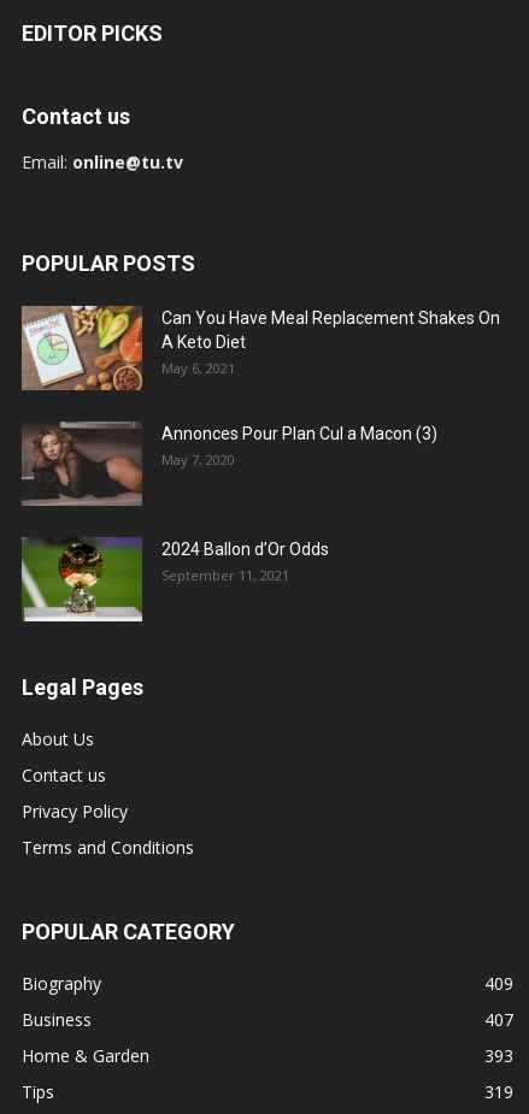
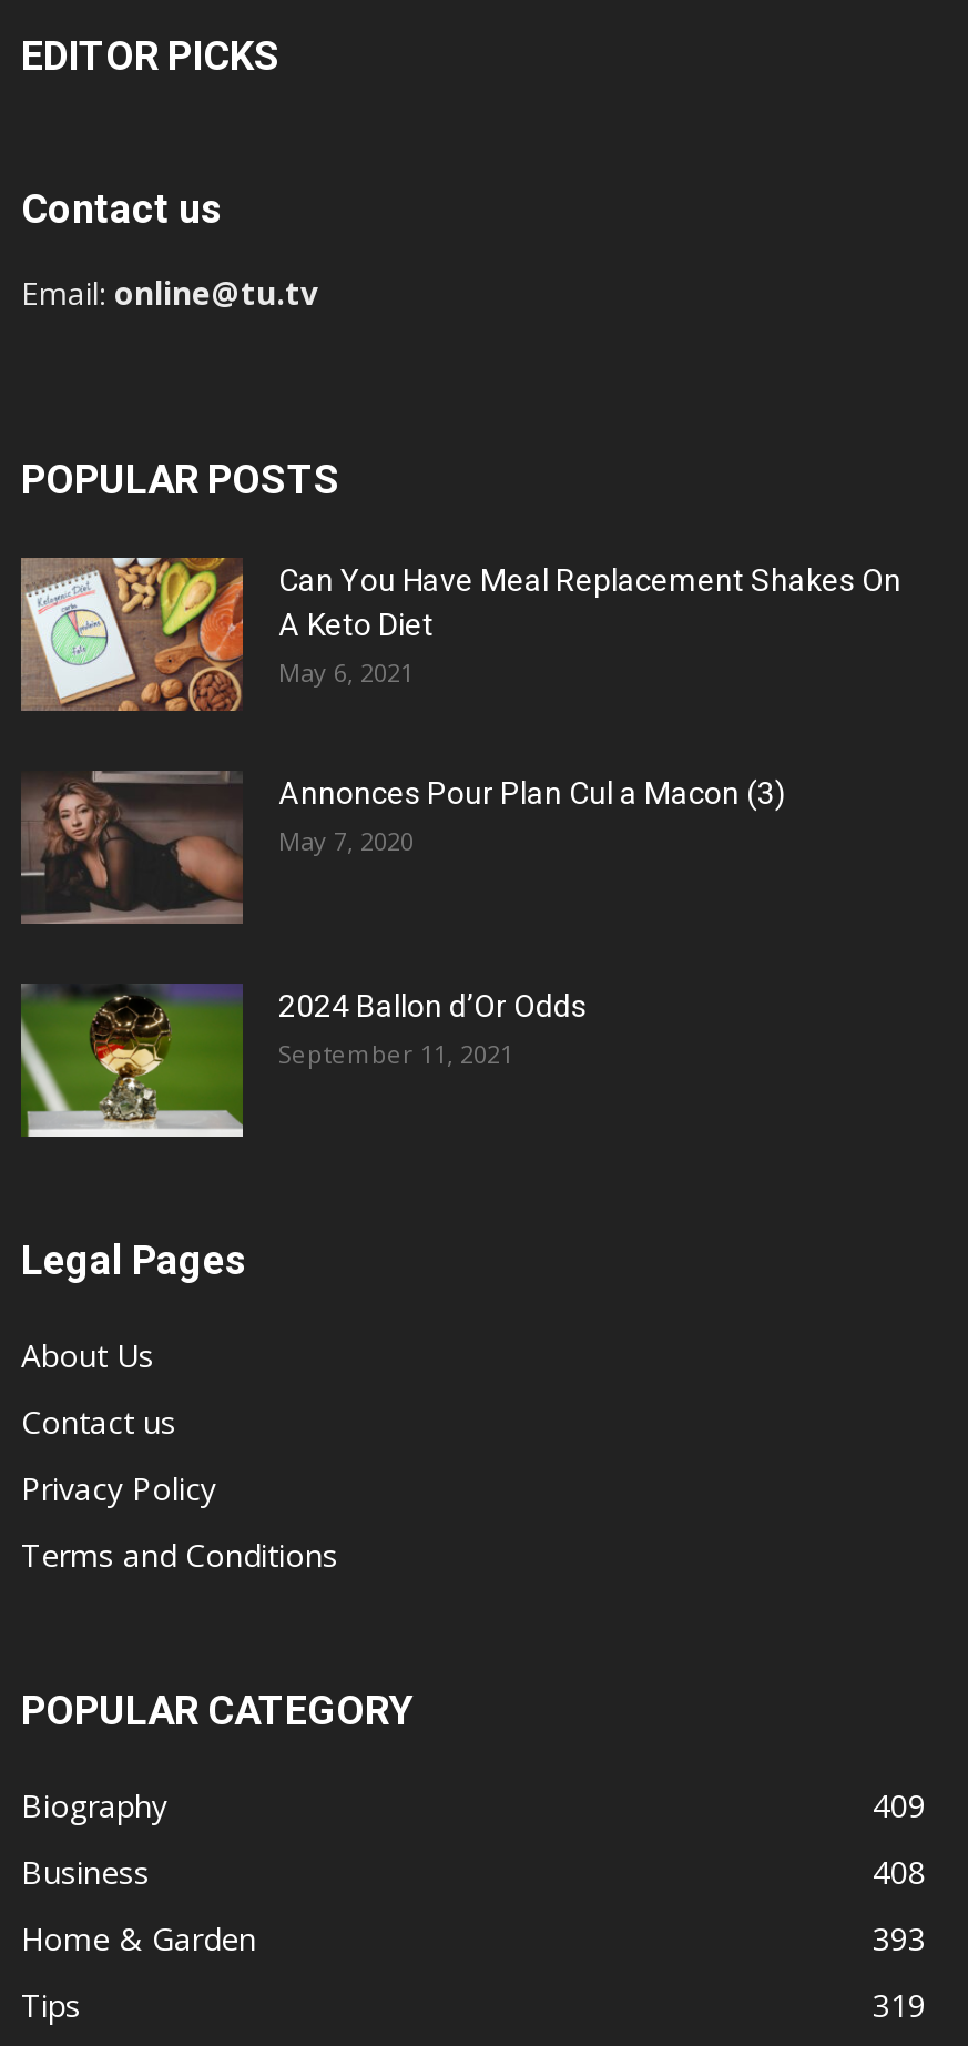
[484,1009,513,1032] 407 -> [873,1852,926,1894] 408

